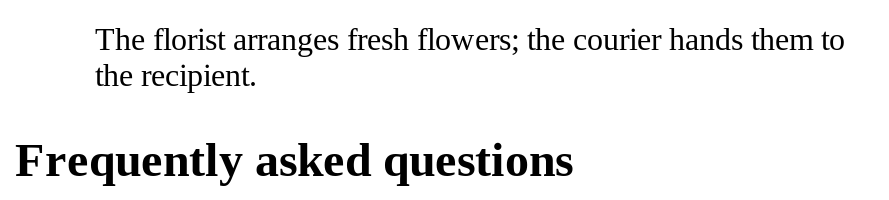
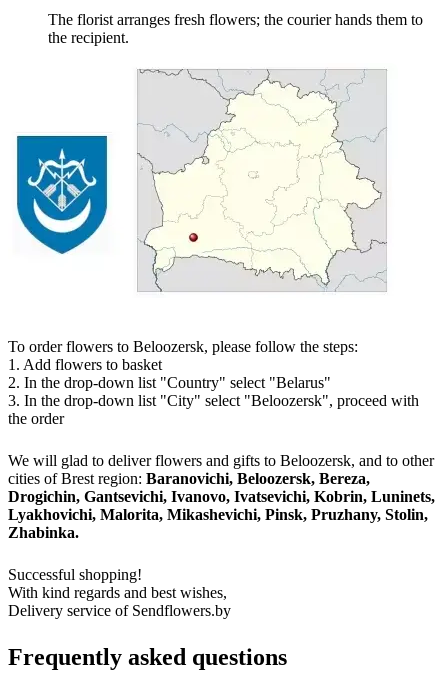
none -> [8,338,435,619] To order flowers to Beloozersk, please follow the steps: | 1. Add flowers to basket | 2. In the drop-down list "Country" select "Belarus" | 3. In the drop-down list "City" select "Beloozersk", proceed with | the order | We will glad to deliver flowers and gifts to Beloozersk, and to other | cities of Brest region: Baranovichi, Beloozersk, Bereza, | Drogichin, Gantsevichi, Ivanovo, Ivatsevichi, Kobrin, Luninets, | Lyakhovichi, Malorita, Mikashevichi, Pinsk, Pruzhany, Stolin, | Zhabinka. | Successful shopping! | With kind regards and best wishes, | Delivery service of Sendflowers.by
none -> [16,134,109,255] [image]
none -> [136,69,387,293] [image]

